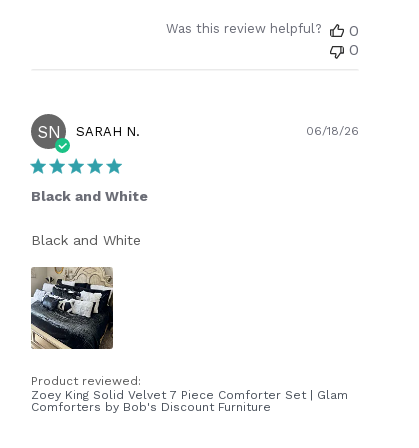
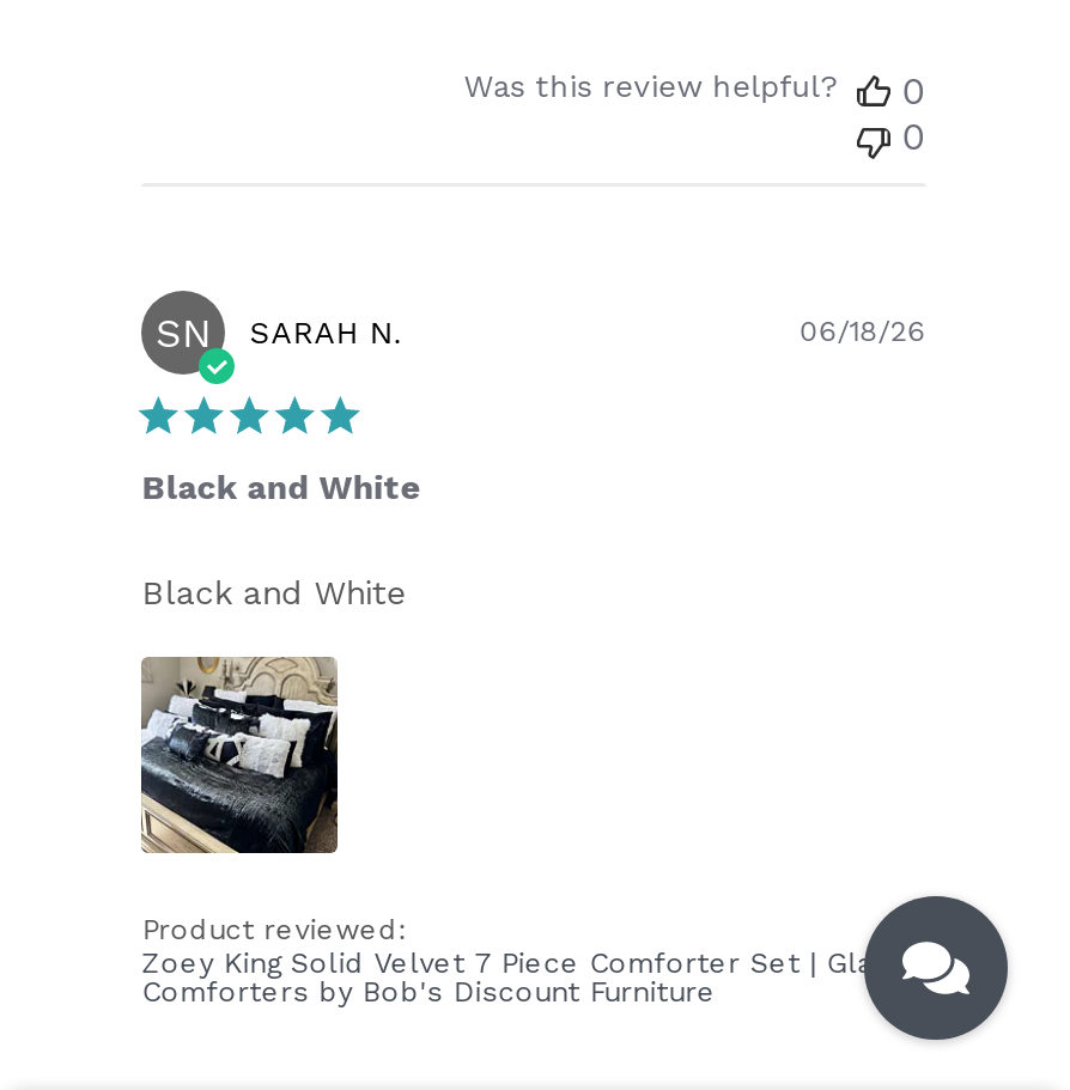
none -> [864,894,1010,1045] [image]

